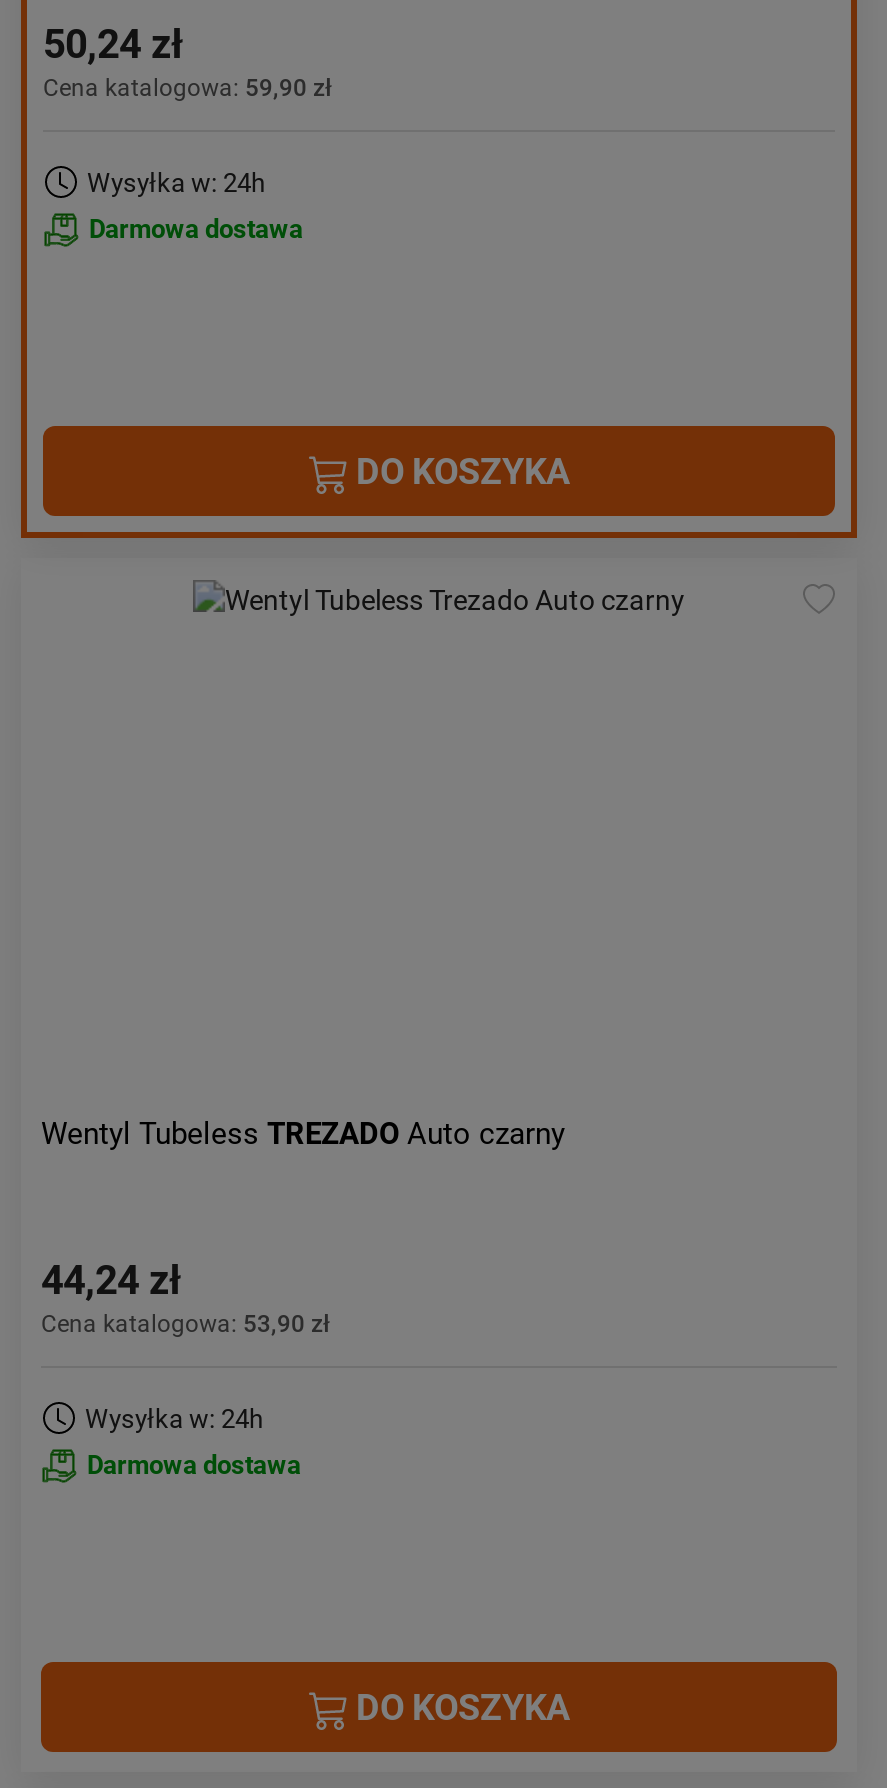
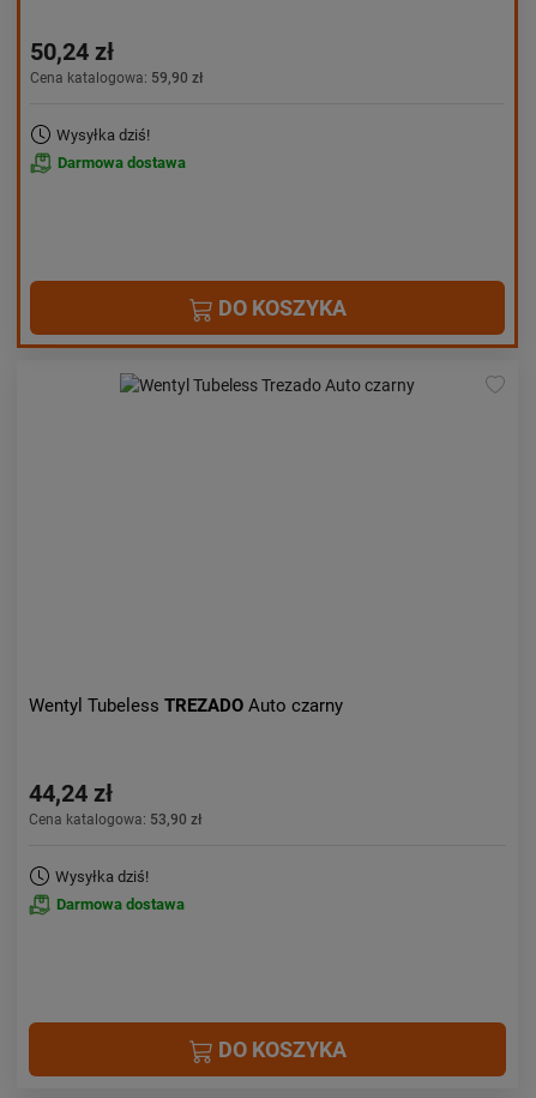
[87,168,265,198] Wysyłka w: 24h -> [56,126,150,144] Wysyłka dziś!
[85,1404,263,1434] Wysyłka w: 24h -> [55,868,149,886] Wysyłka dziś!

